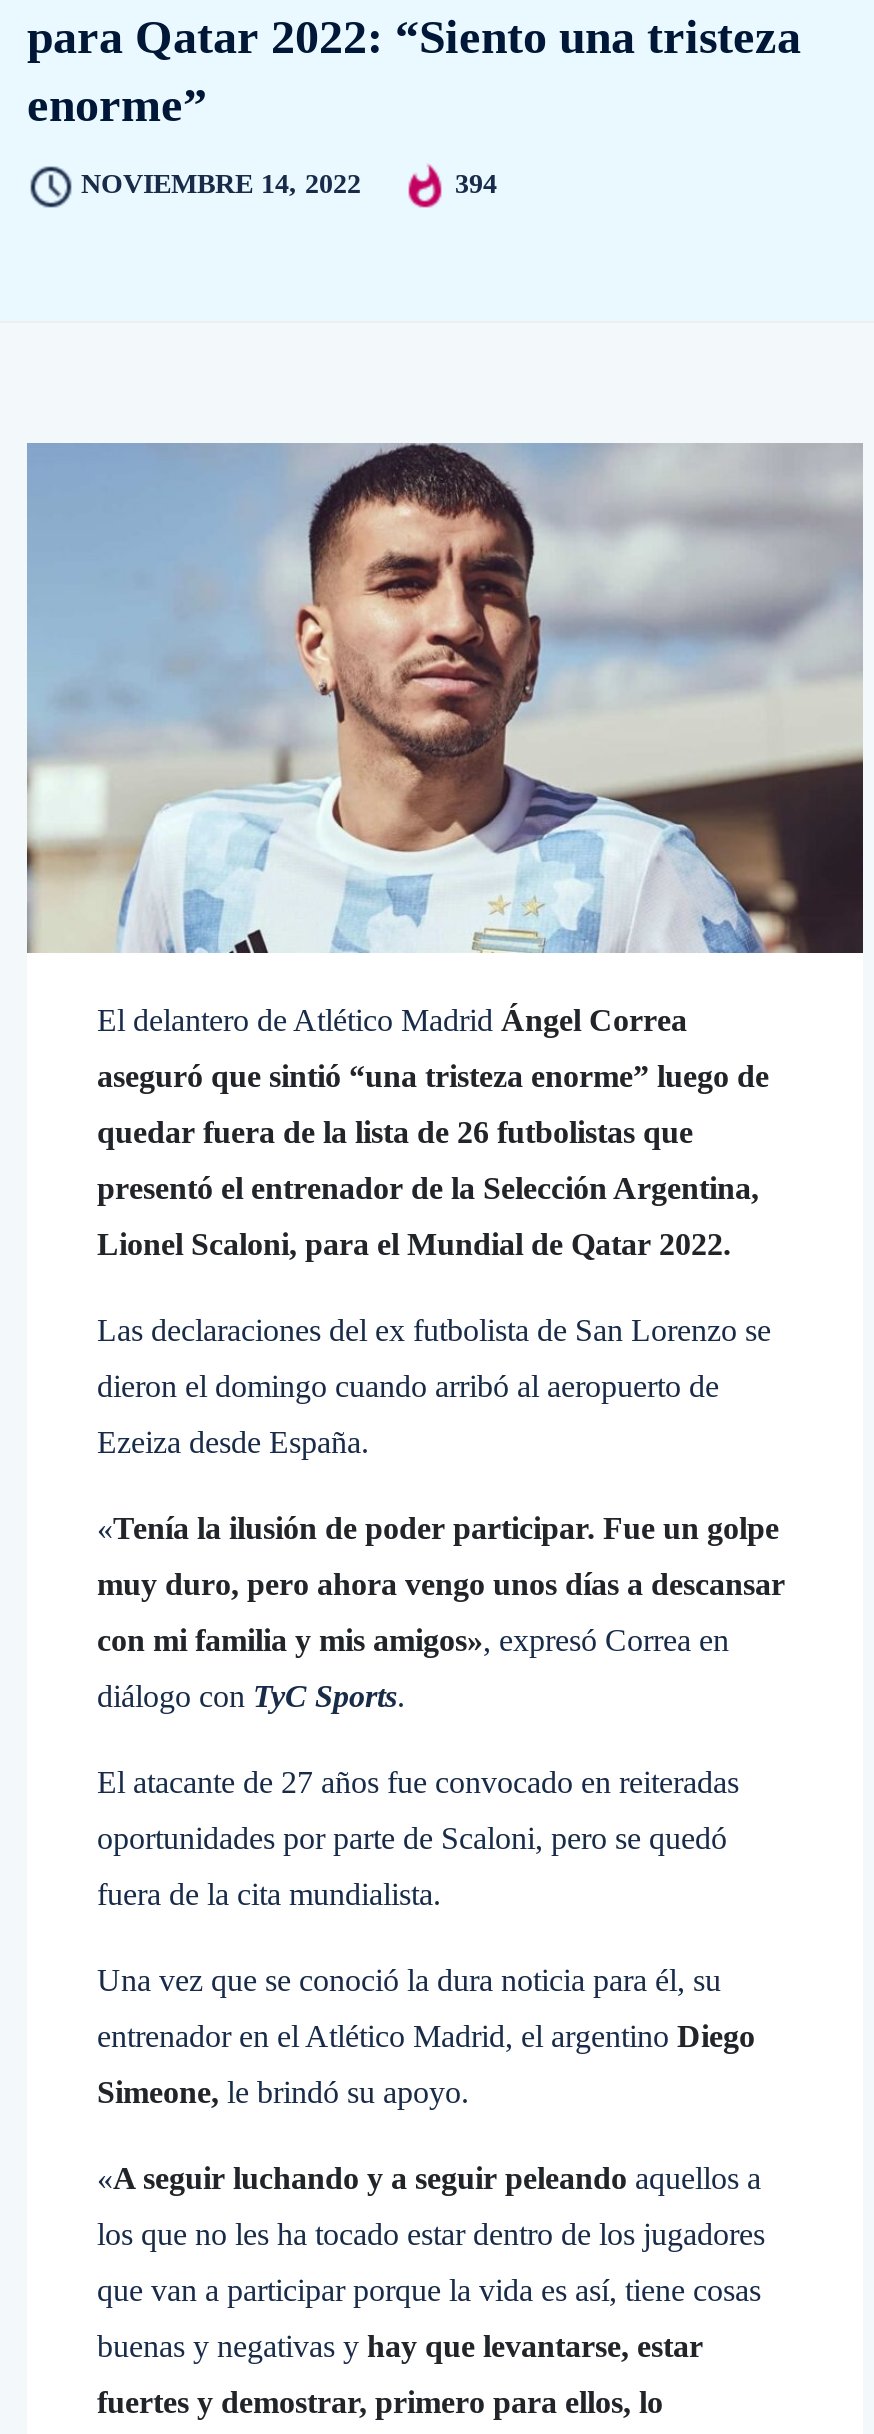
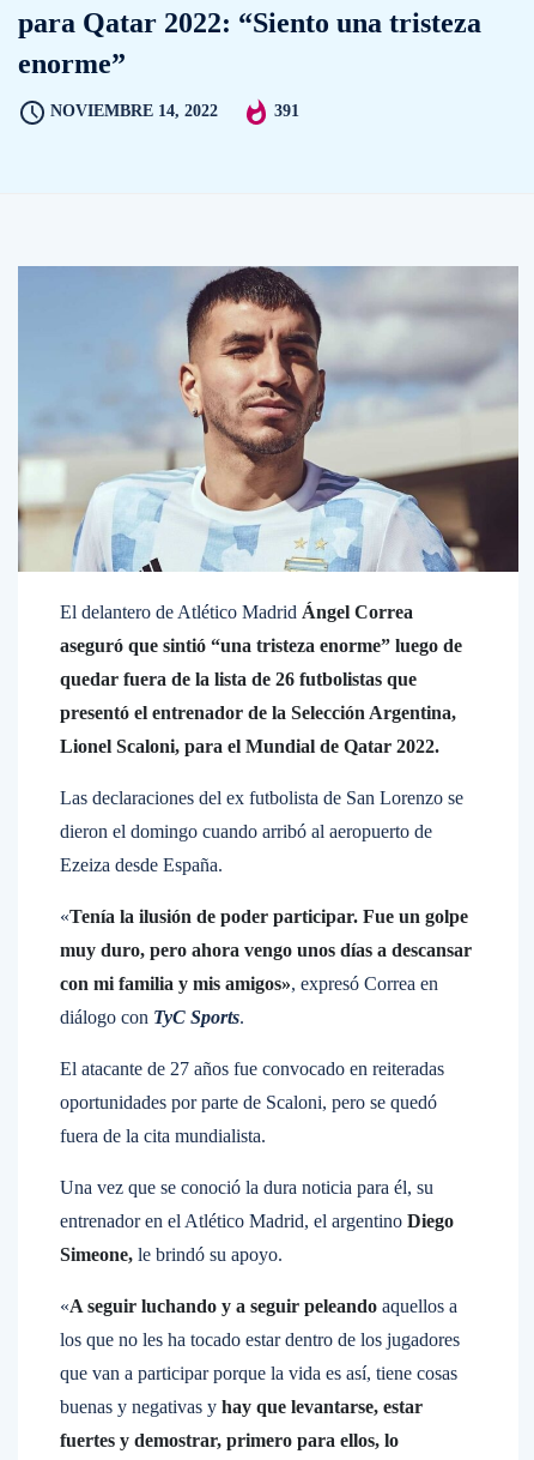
[455,168,497,198] 394 -> [274,102,299,120] 391

